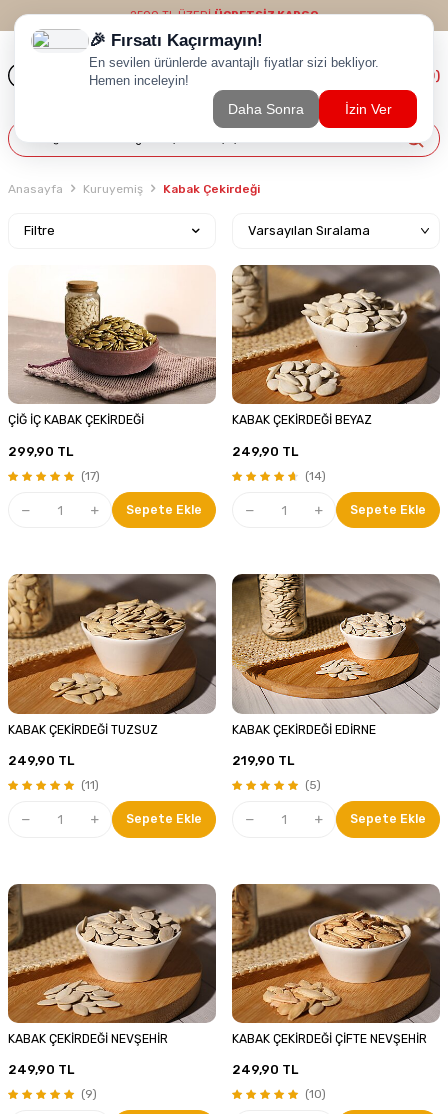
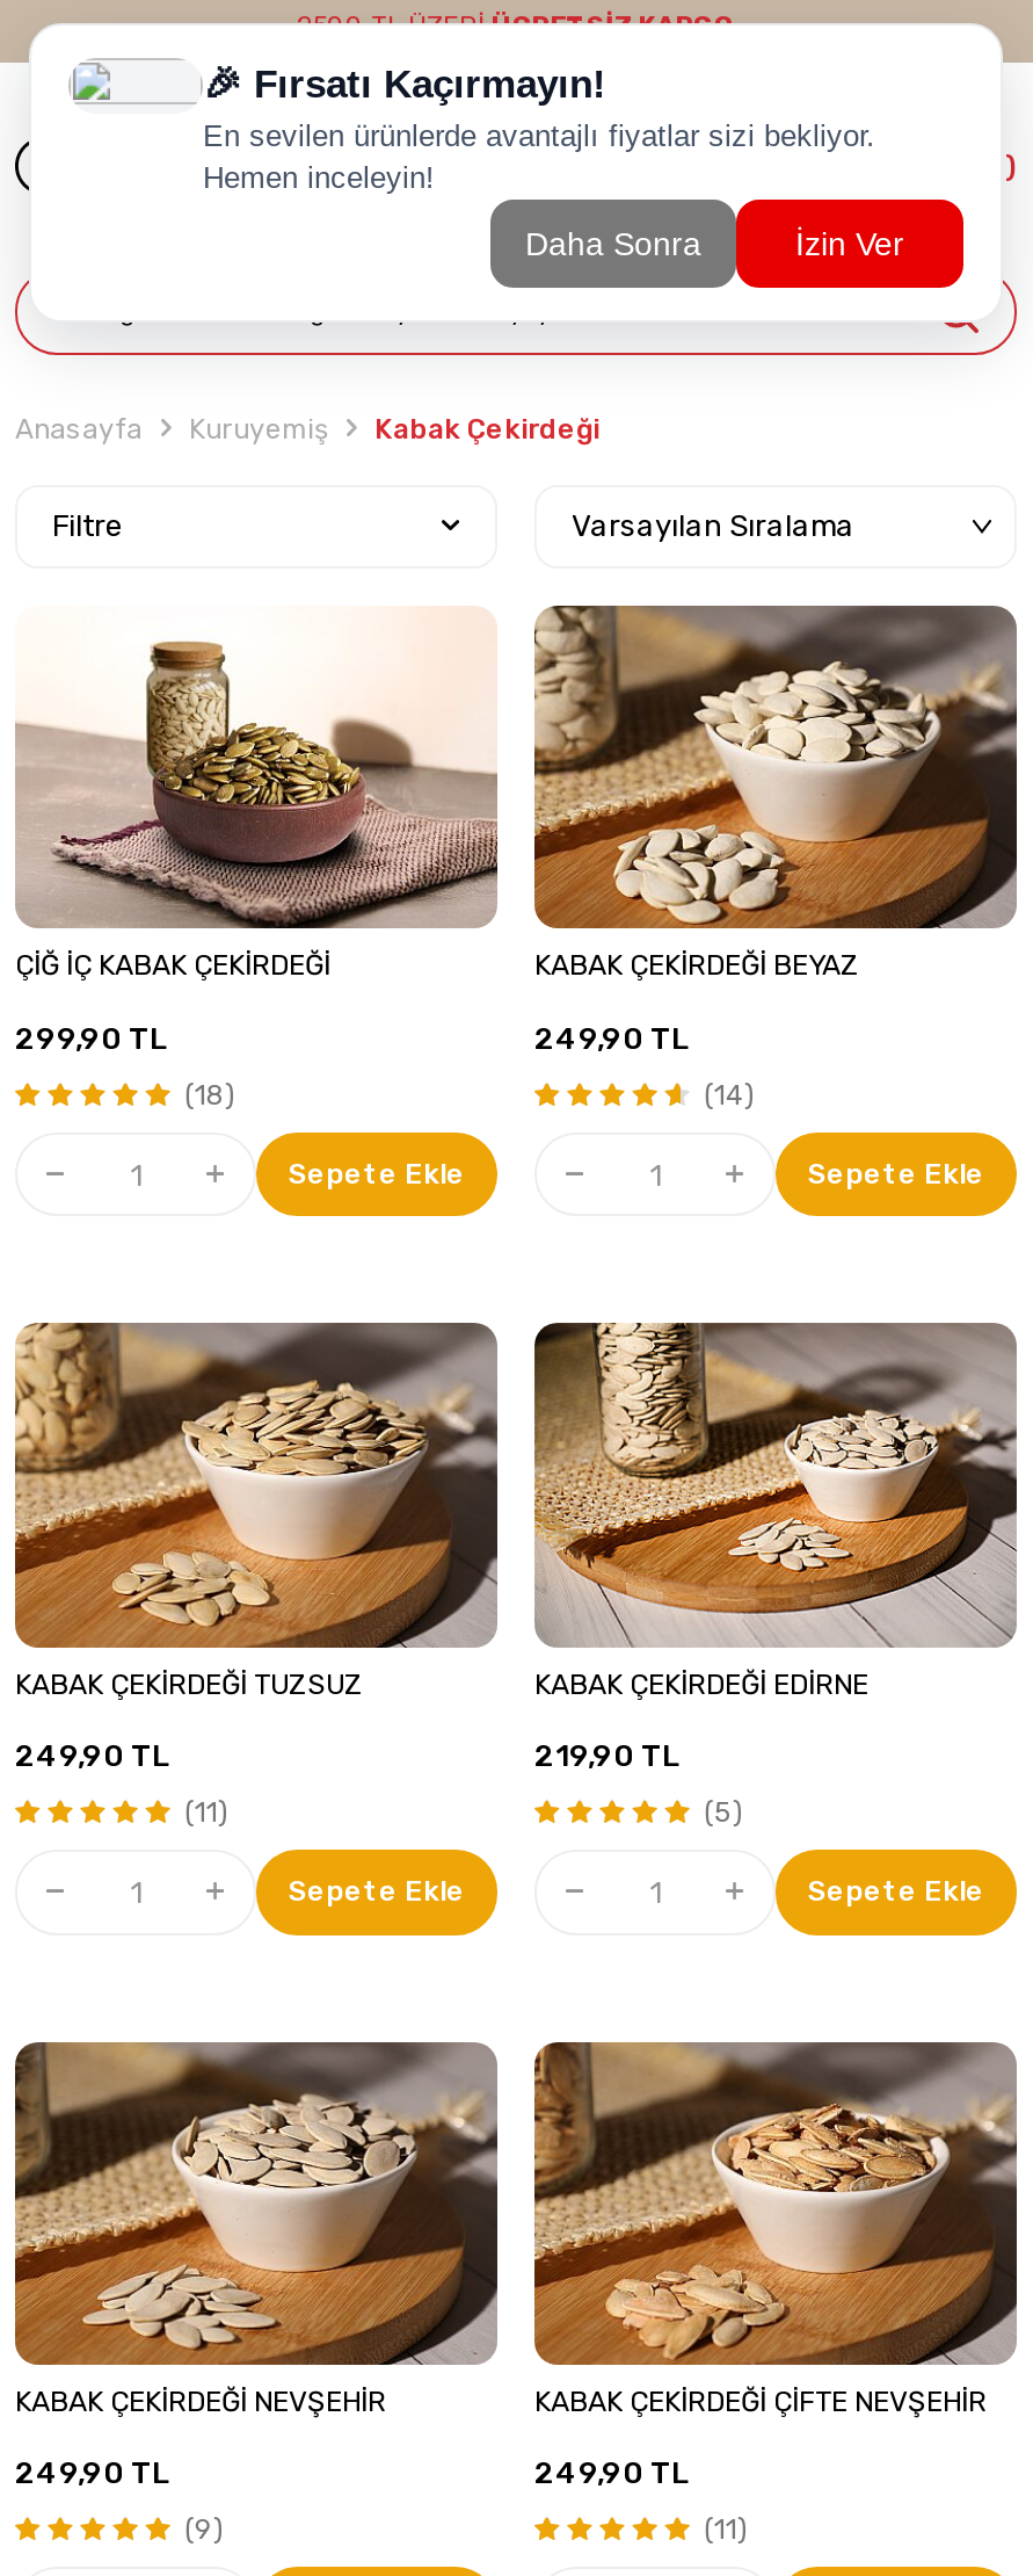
[78,469,100,483] (17) -> [178,1078,234,1111] (18)
[302,1087,326,1101] (10) -> [697,2515,746,2547] (11)

